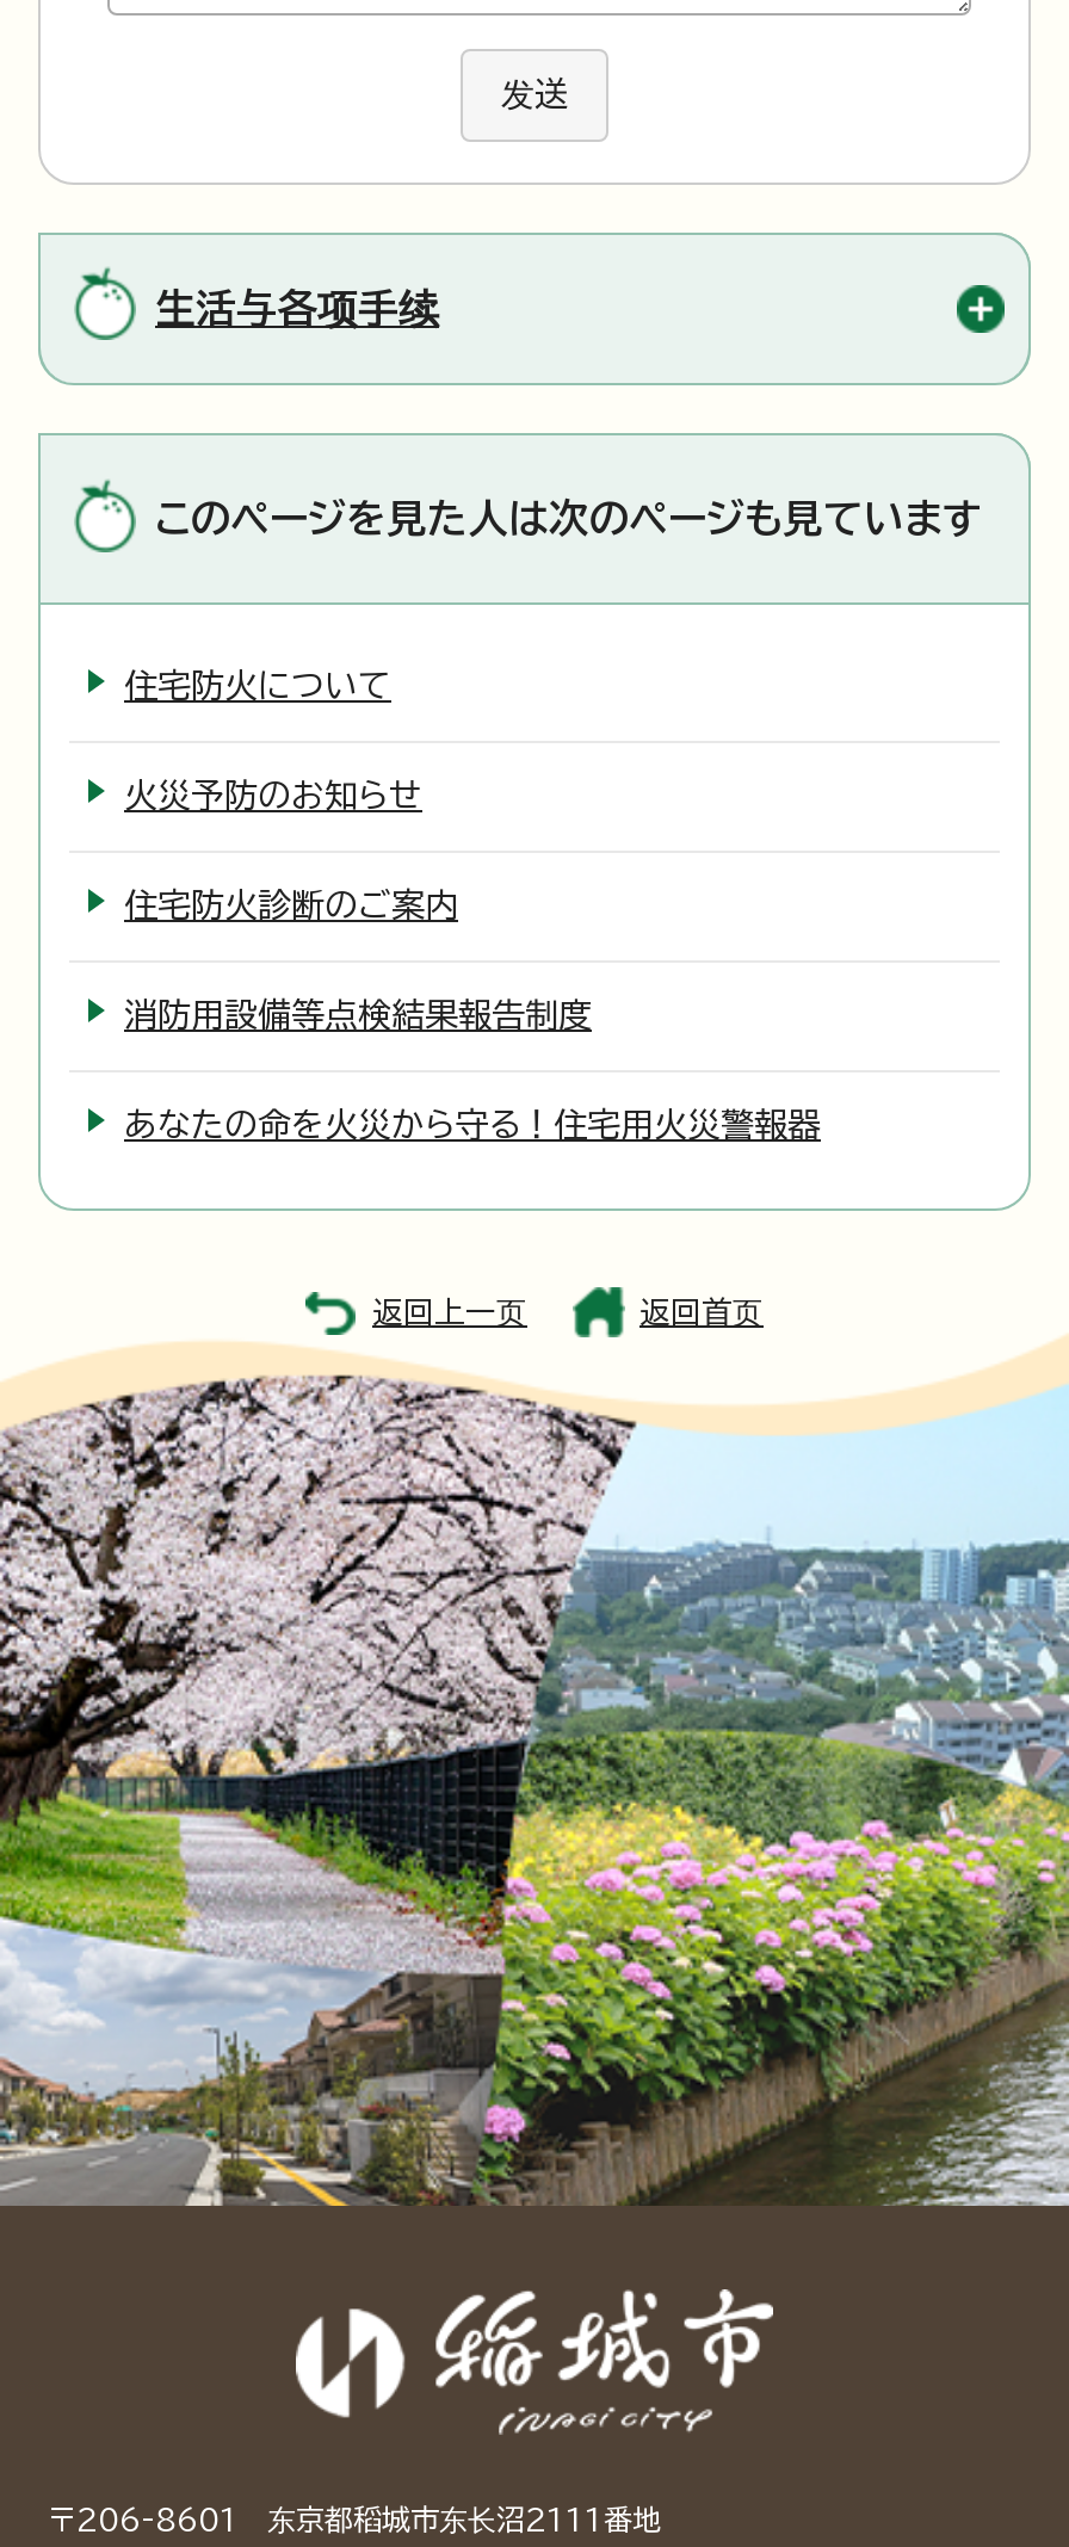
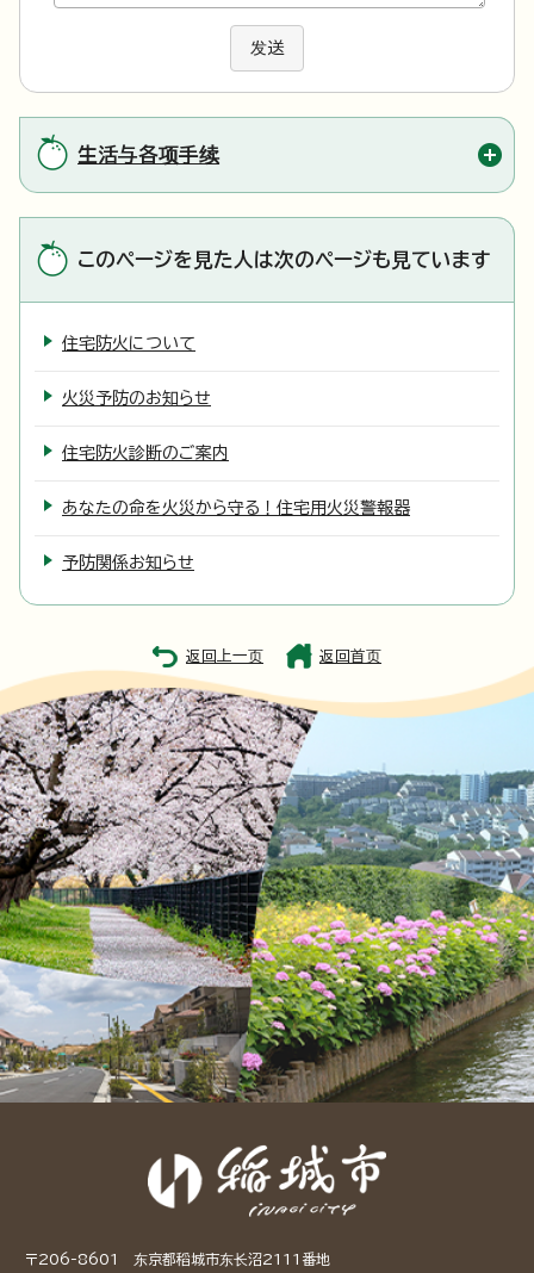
[124,999,592,1032] 消防用設備等点検結果報告制度 -> none
moved [124,1109,821,1142] -> [62,500,410,516]: あなたの命を火災から守る！住宅用火災警報器
none -> [62,554,194,571] 予防関係お知らせ

